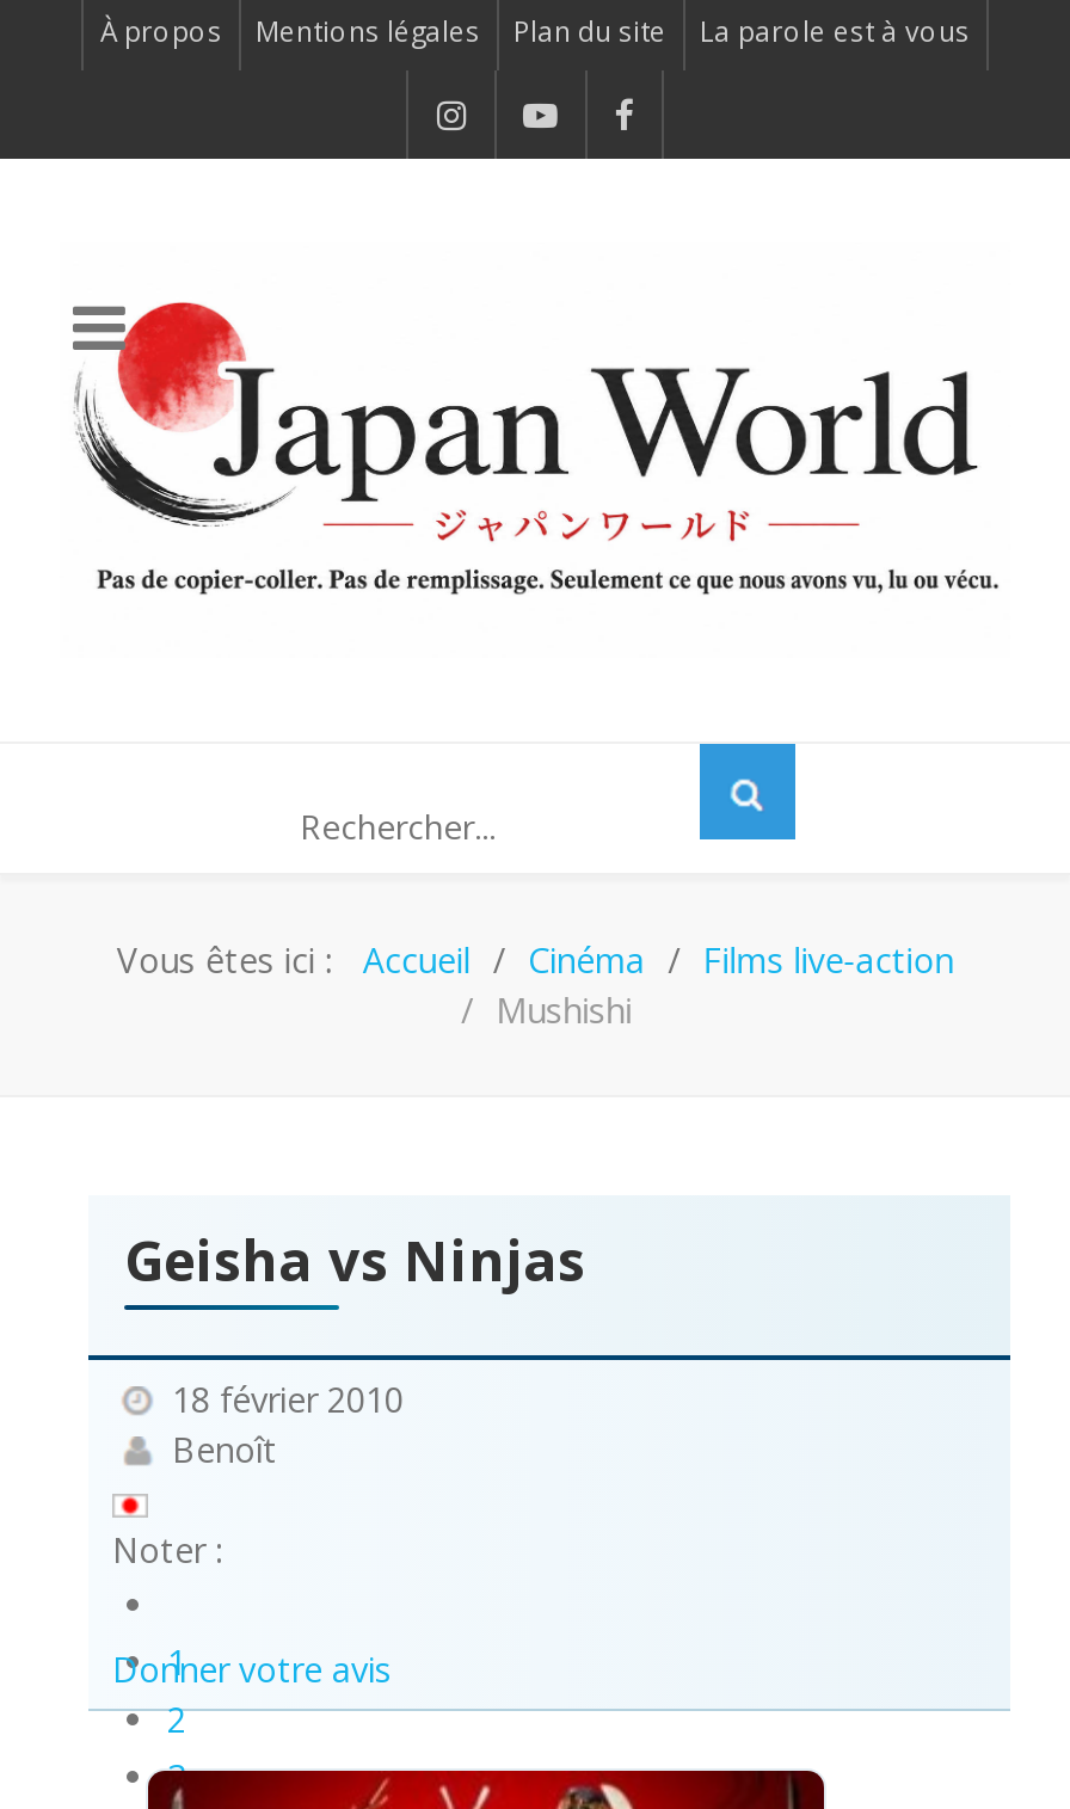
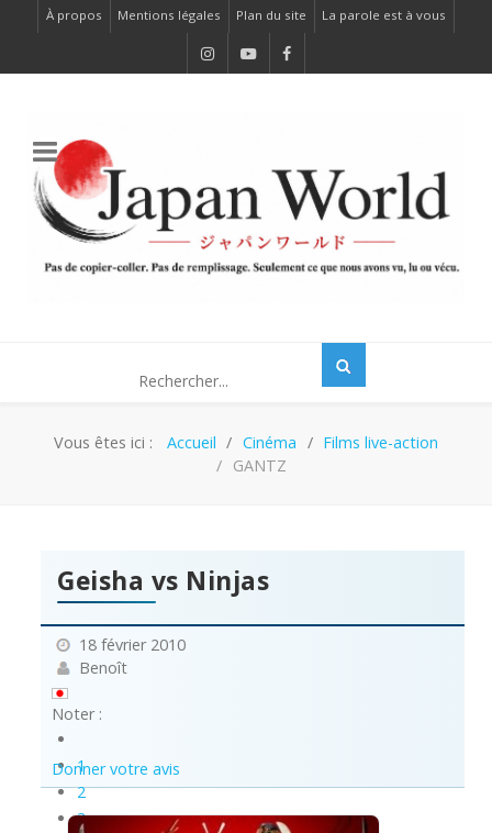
[496,988,632,1034] Mushishi -> [232,455,286,476] GANTZ

